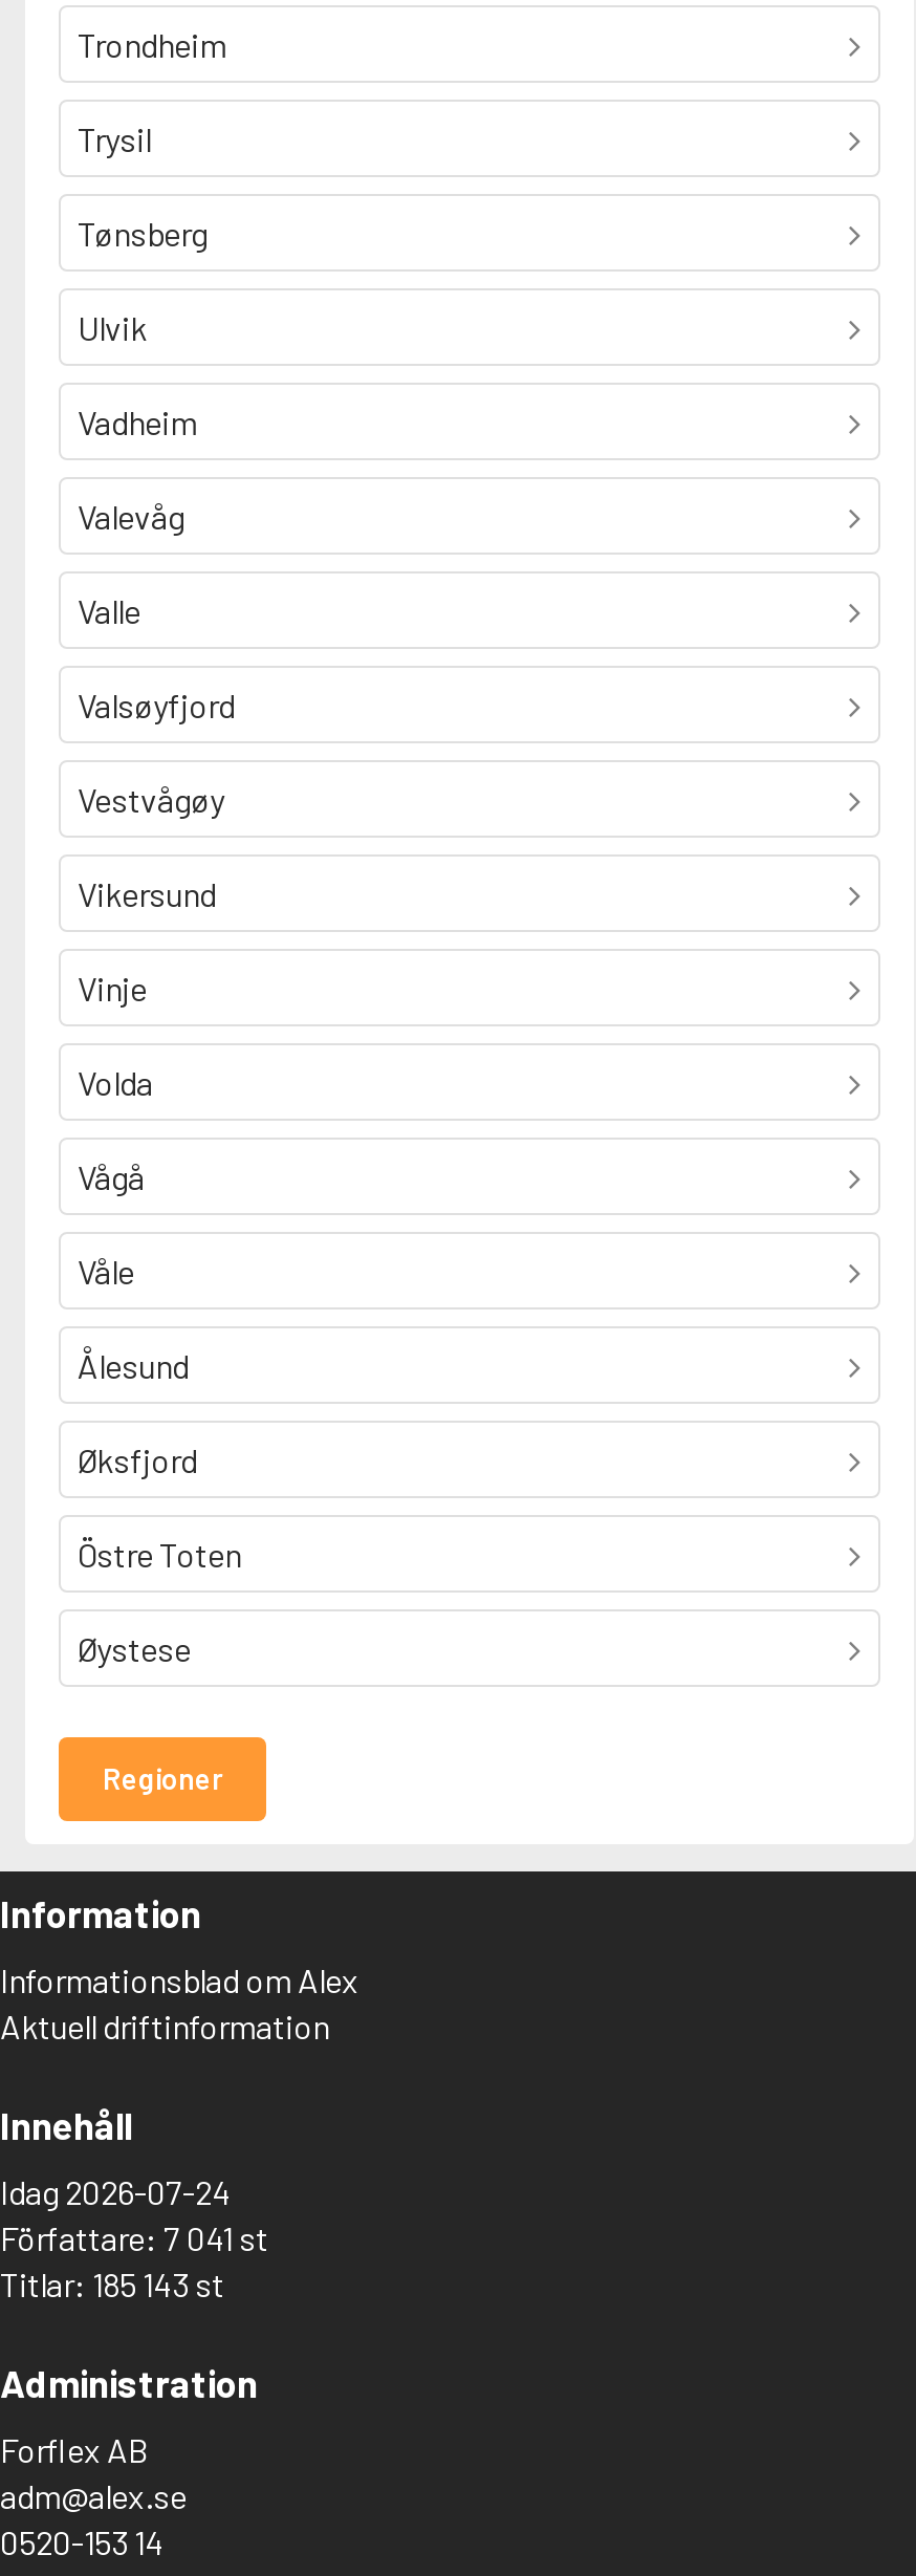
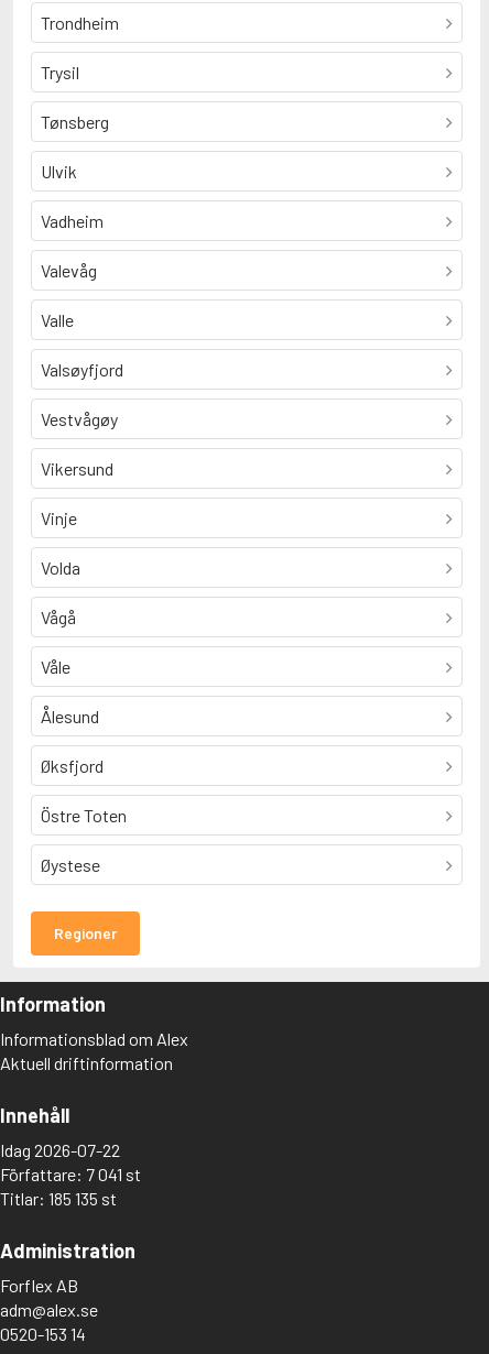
[0,2171,231,2211] Idag 2026-07-24 -> [0,1139,120,1160] Idag 2026-07-22
[0,2264,224,2303] Titlar: 185 143 st -> [0,1188,117,1209] Titlar: 185 135 st

